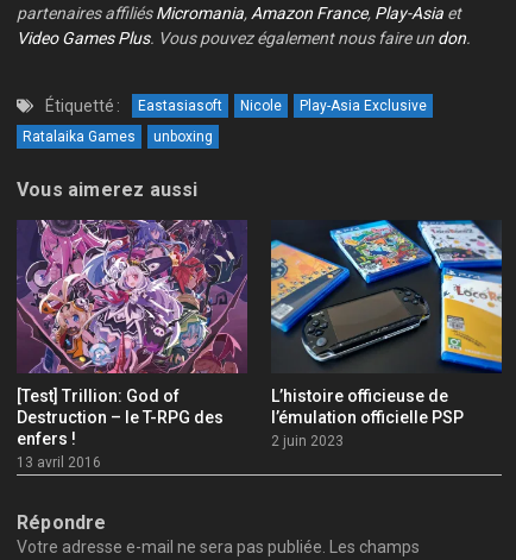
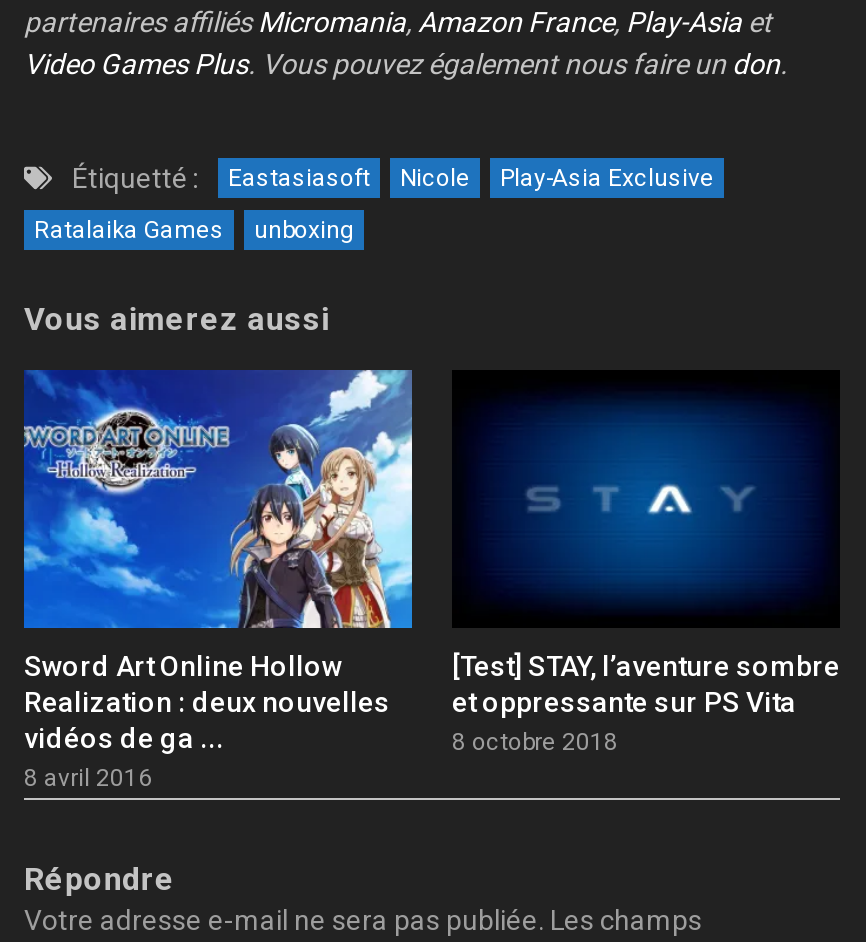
[15,219,247,471] [image] | [Test] Trillion: God of | Destruction – le T-RPG des | enfers ! | 13 avril 2016 -> [22,368,414,792] [image] | Sword Art Online Hollow | Realization : deux nouvelles | vidéos de ga ... | 8 avril 2016
[270,219,503,449] [image] | L’histoire officieuse de | l’émulation officielle PSP | 2 juin 2023 -> [452,370,840,756] [image] | [Test] STAY, l’aventure sombre | et oppressante sur PS Vita | 8 octobre 2018

